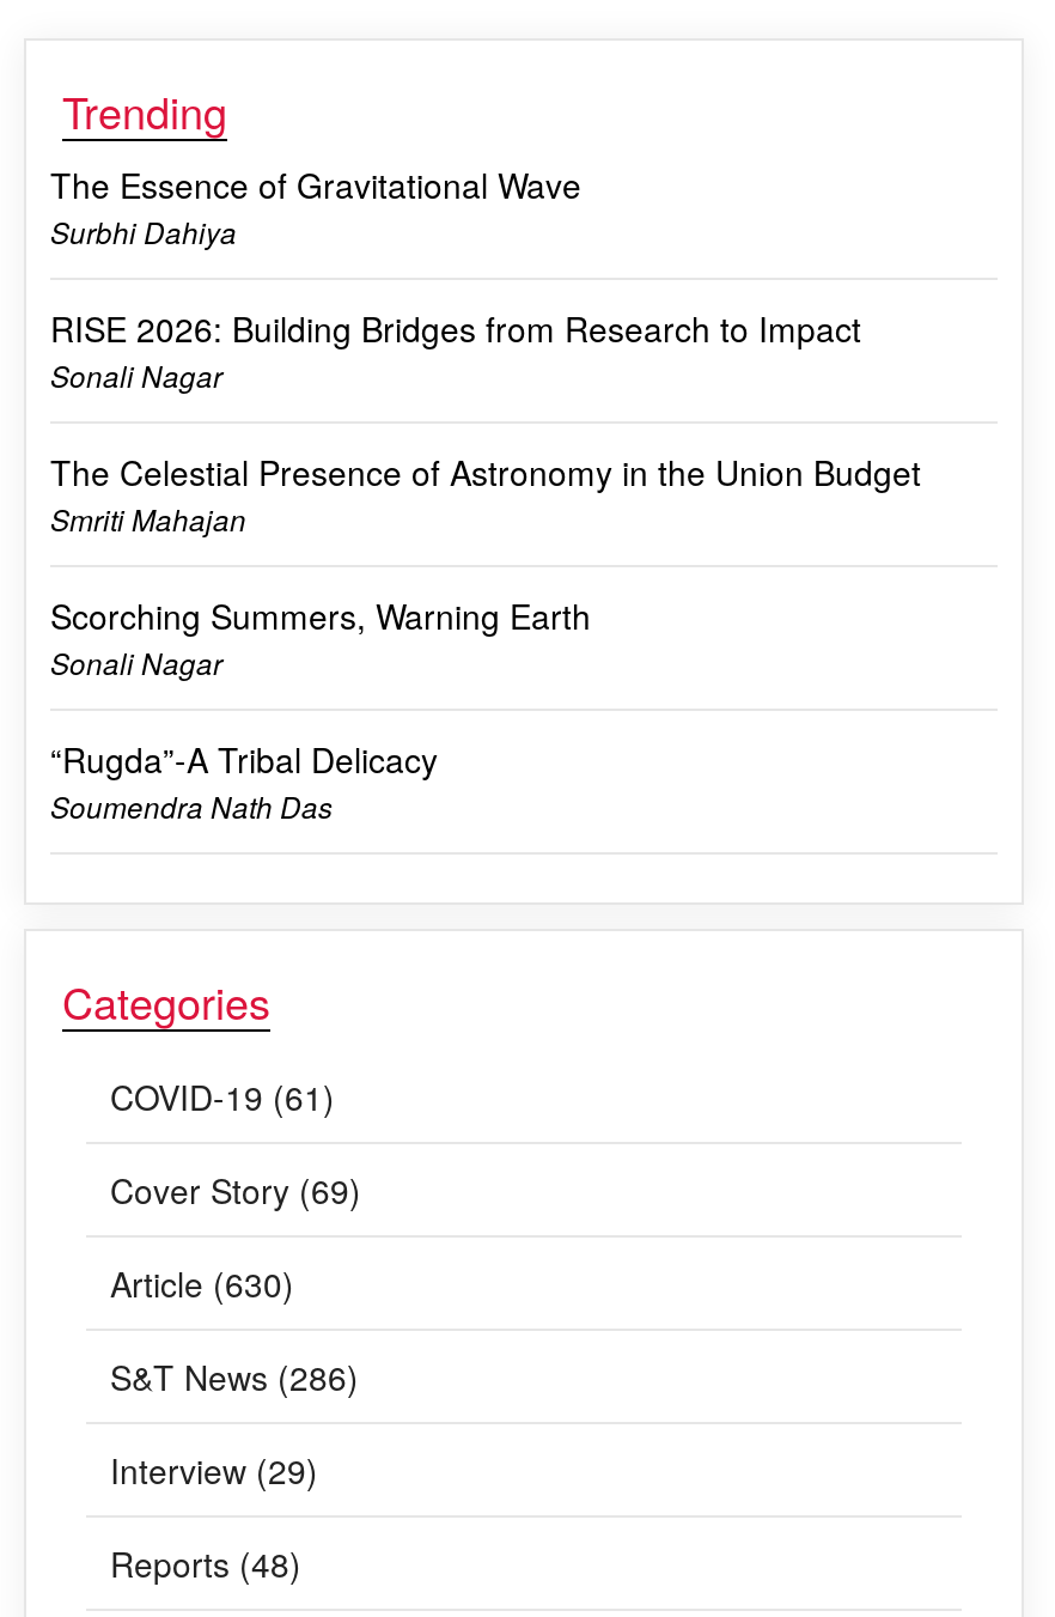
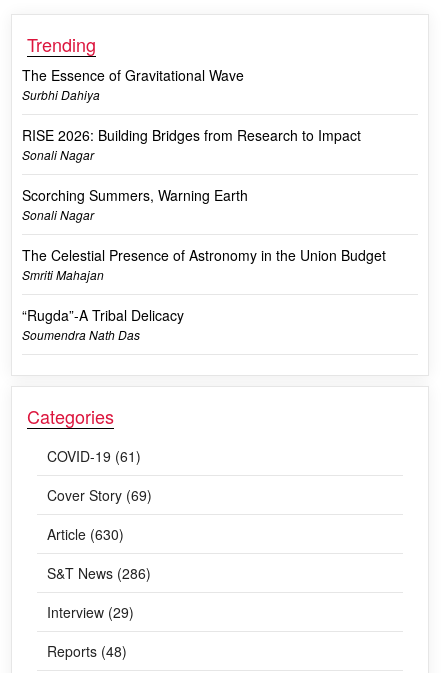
moved [50,447,921,538] -> [22,245,386,283]: The Celestial Presence of Astronomy in the Union Budget | Smriti Mahajan
moved [50,591,591,682] -> [22,185,248,223]: Scorching Summers, Warning Earth | Sonali Nagar

